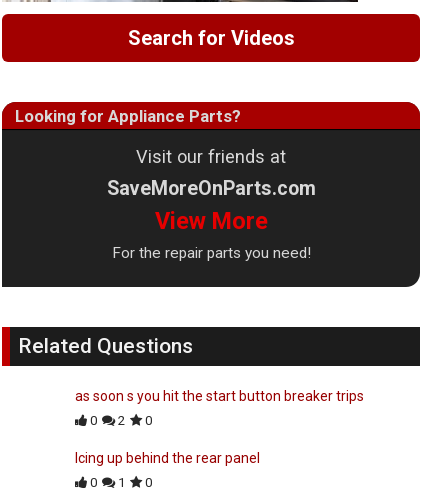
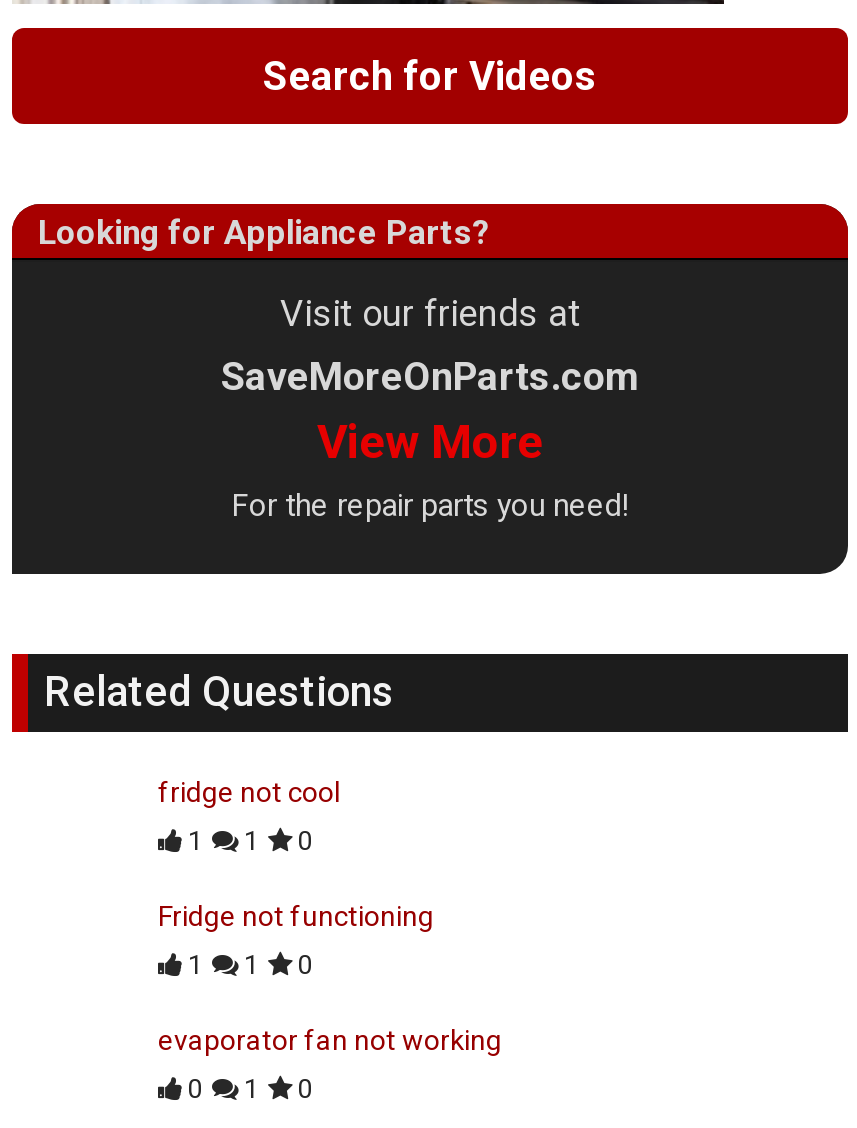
[75,388,364,404] as soon s you hit the start button breaker trips -> [158,777,340,857] fridge not cool | 1 | 1
[115,413,125,428] 2 -> [158,901,434,981] Fridge not functioning | 1 | 1
[75,450,260,466] Icing up behind the rear panel -> [158,1025,502,1057] evaporator fan not working

